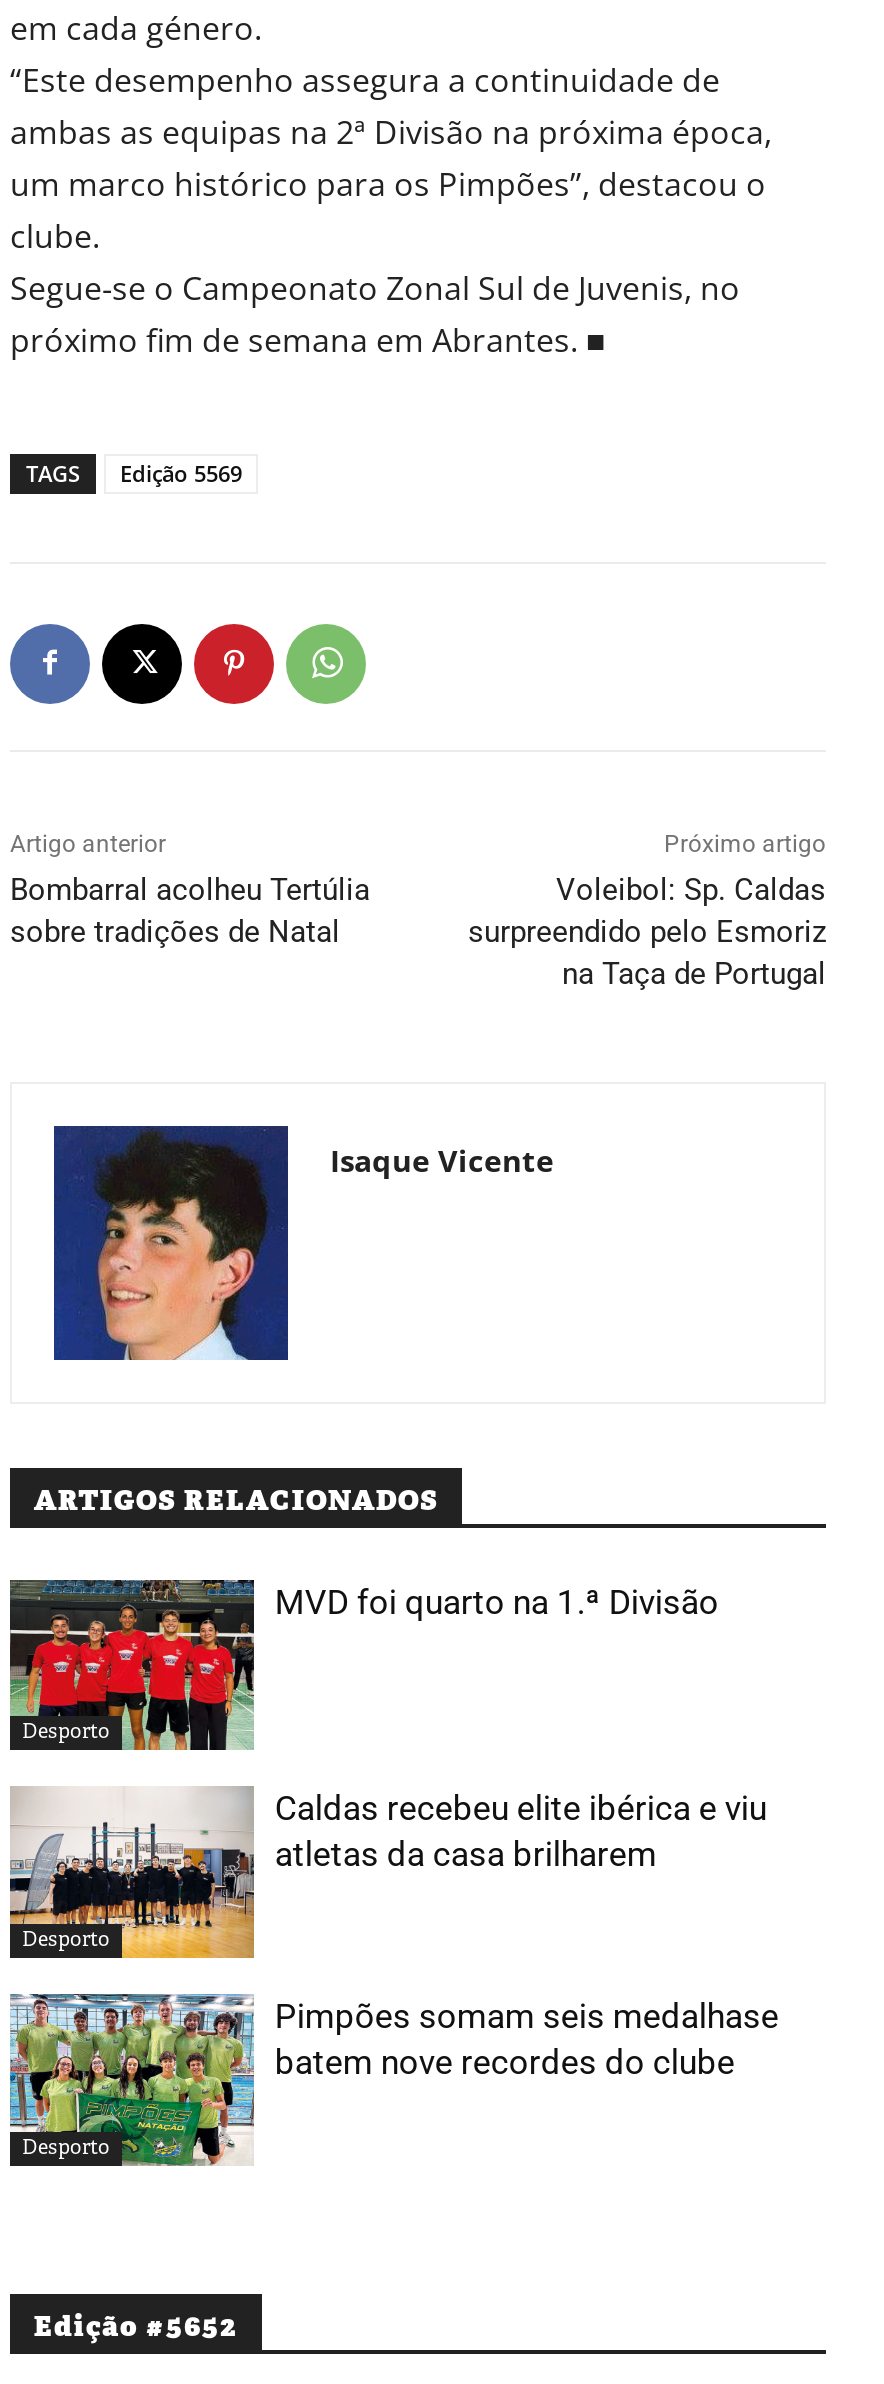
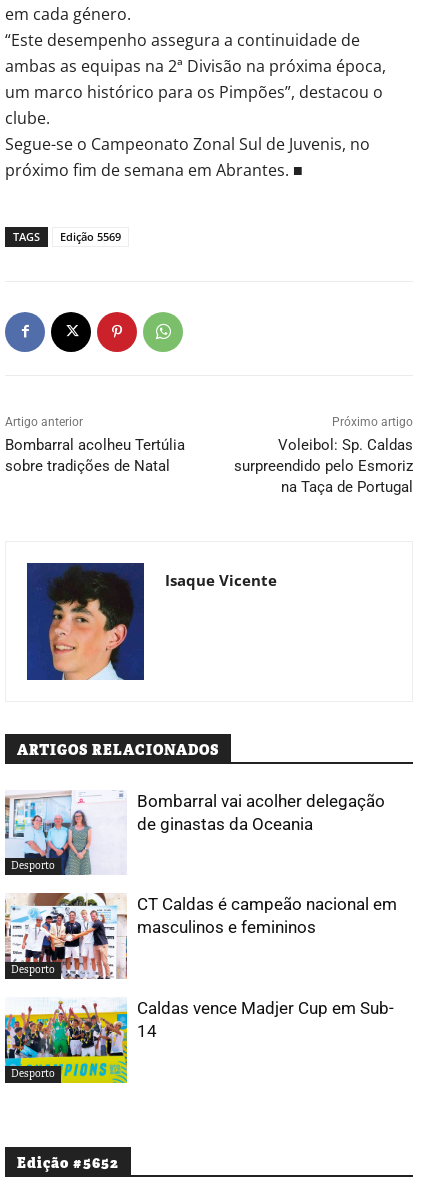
[8,1578,719,1752] [image] | MVD foi quarto na 1.ª Divisão -> [4,790,385,876] [image] | Bombarral vai acolher delegação | de ginastas da Oceania
[8,1786,767,1960] [image] | Caldas recebeu elite ibérica e viu | atletas da casa brilharem -> [5,892,397,980] [image] | CT Caldas é campeão nacional em | masculinos e femininos
[8,1992,779,2168] [image] | Pimpões somam seis medalhase | batem nove recordes do clube -> [4,997,394,1084] [image] | Caldas vence Madjer Cup em Sub- | 14

